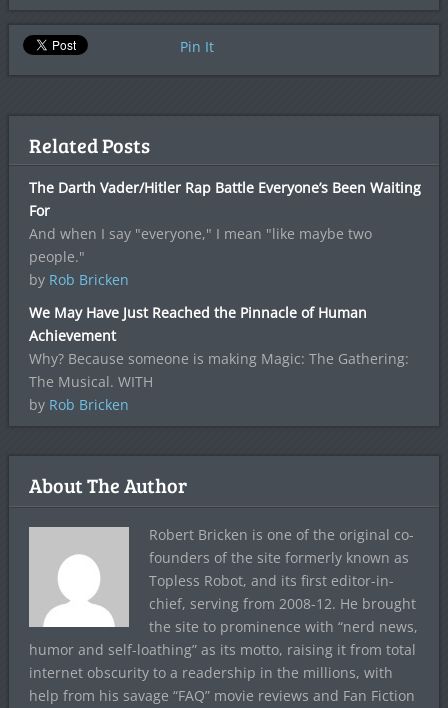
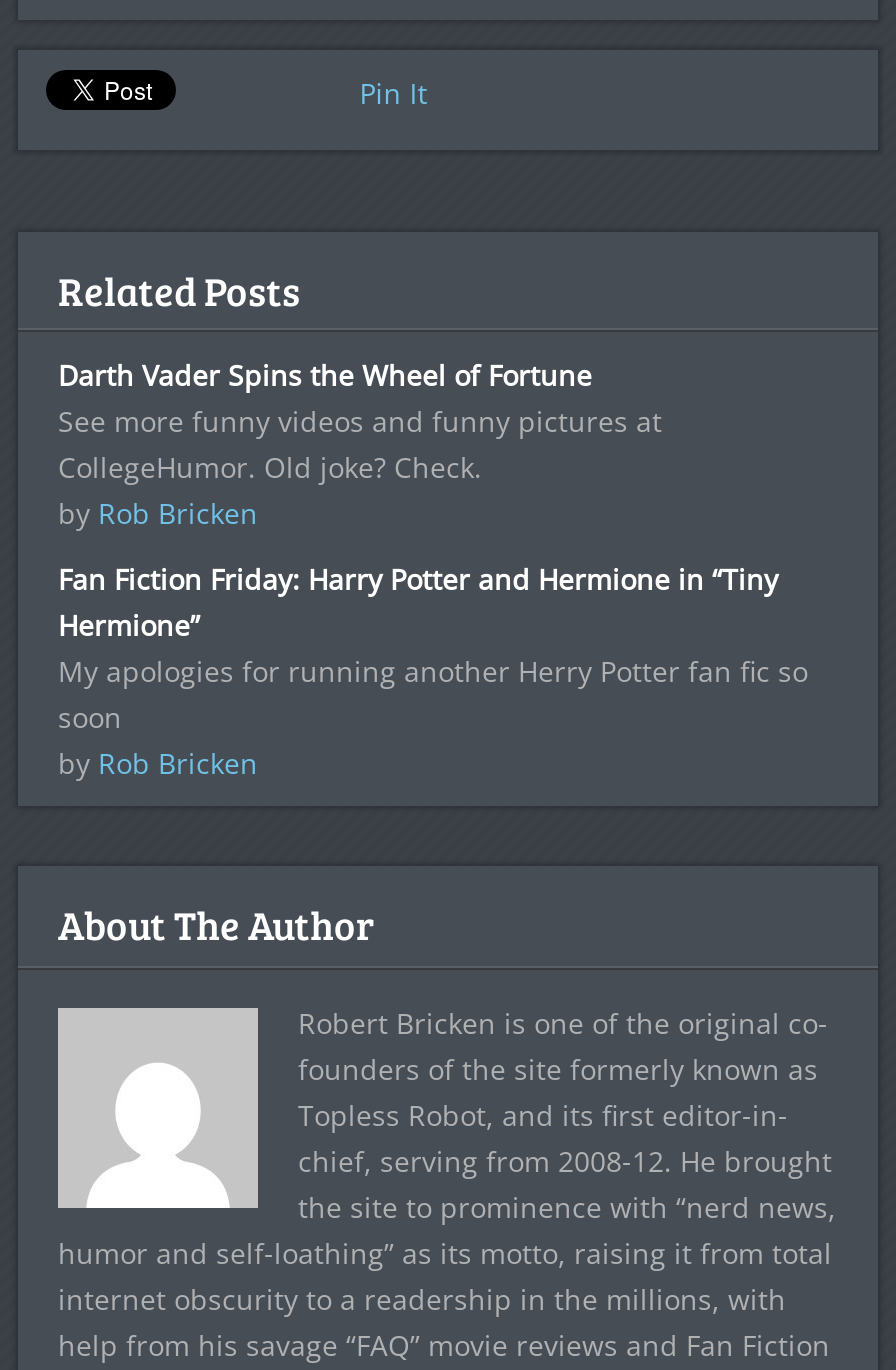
[29,178,421,266] The Darth Vader/Hitler Rap Battle Everyone’s Been Waiting | For | And when I say "everyone," I mean "like maybe two | people." -> [58,357,662,487] Darth Vader Spins the Wheel of Fortune | See more funny videos and funny pictures at | CollegeHumor. Old joke? Check.
[29,303,409,391] We May Have Just Reached the Pinnacle of Human | Achievement | Why? Because someone is making Magic: The Gathering: | The Musical. WITH -> [58,561,808,737] Fan Fiction Friday: Harry Potter and Hermione in “Tiny | Hermione” | My apologies for running another Herry Potter fan fic so | soon

